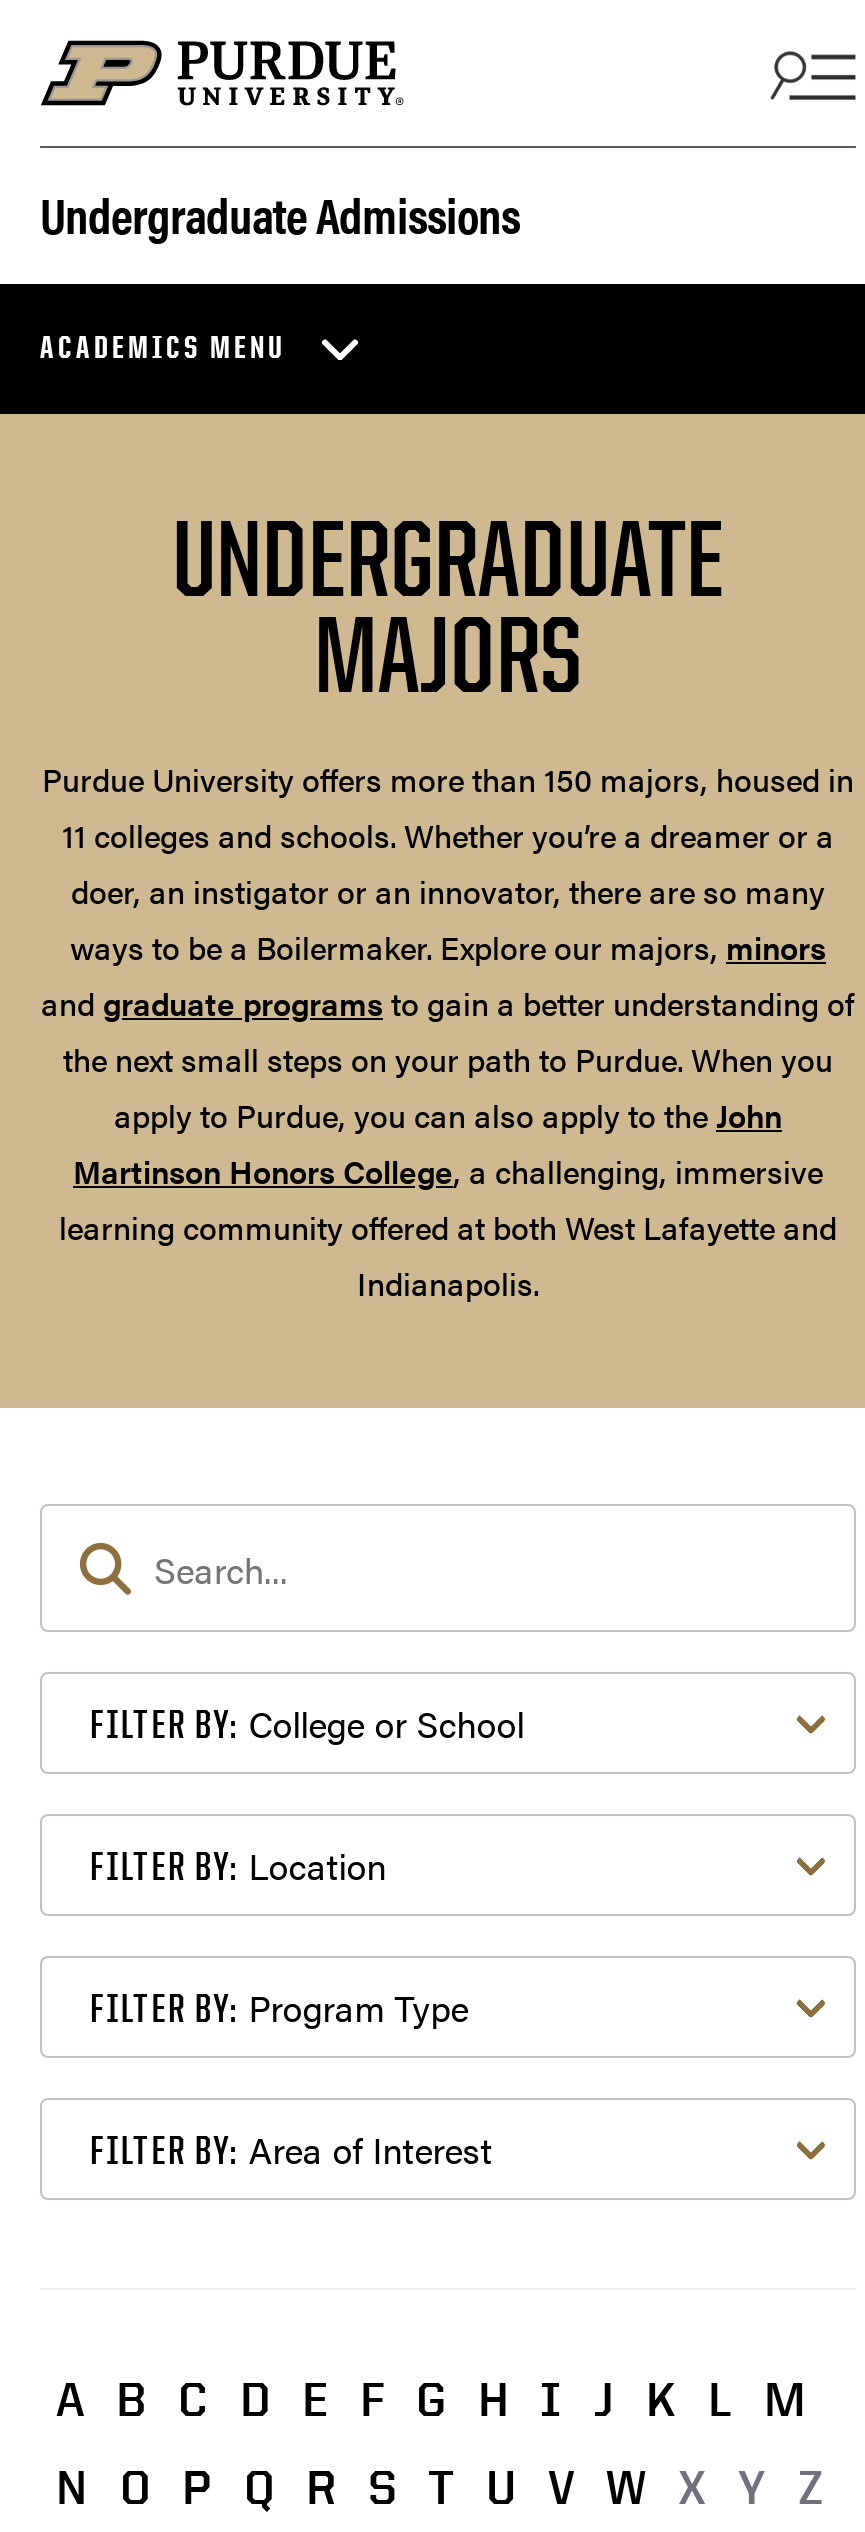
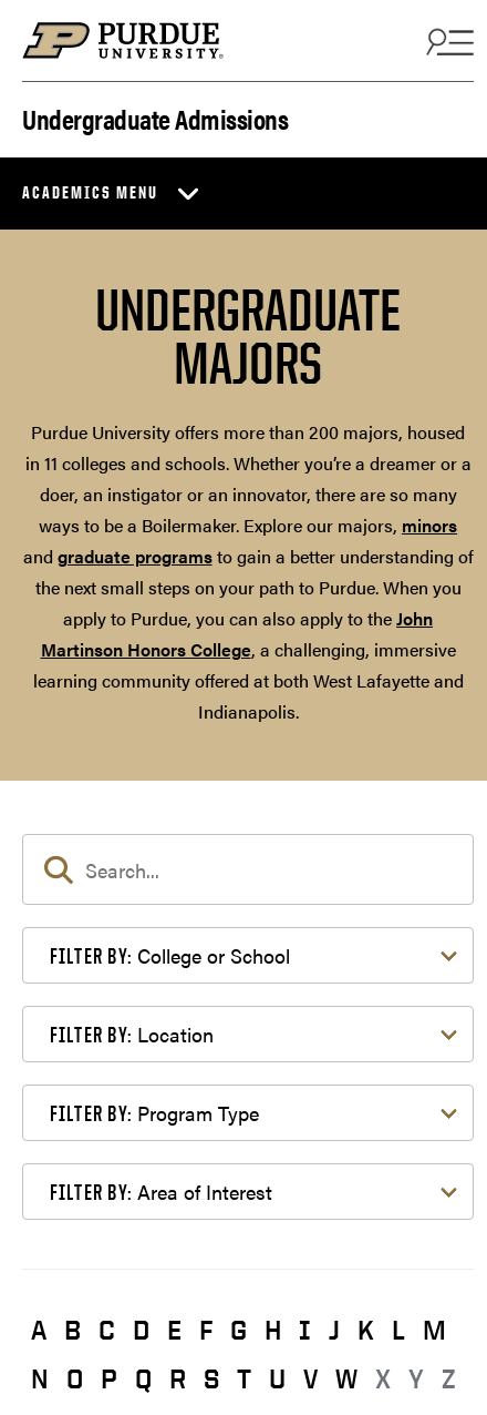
[42,756,854,858] Purdue University offers more than 150 majors, housed in | 11 colleges and schools. Whether you’re a dreamer or a -> [25,419,471,476] Purdue University offers more than 200 majors, housed | in 11 colleges and schools. Whether you’re a dreamer or a

